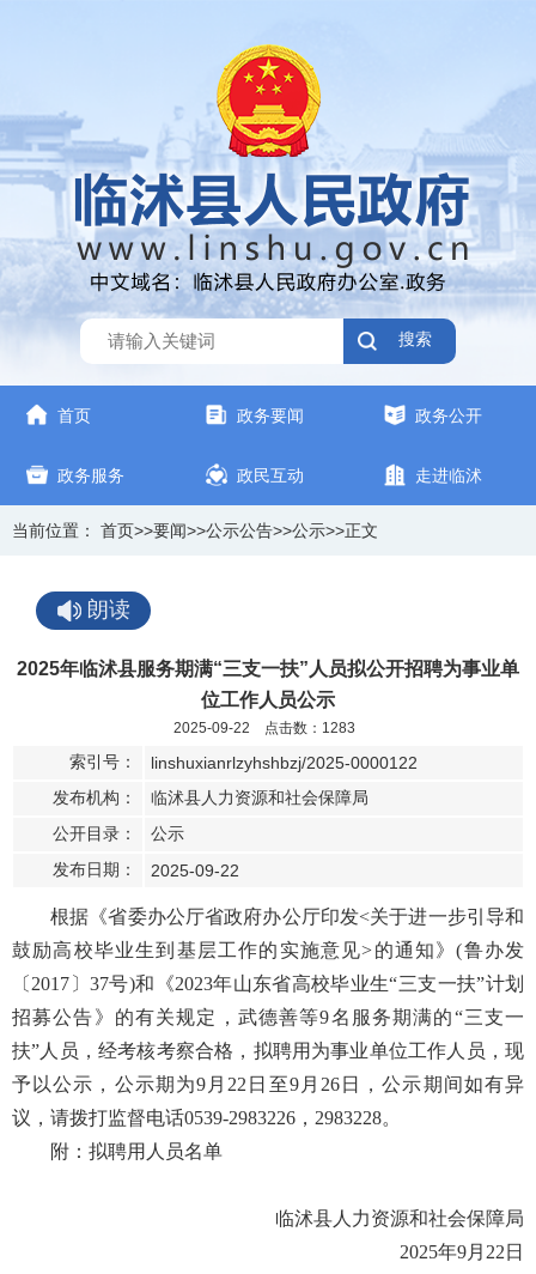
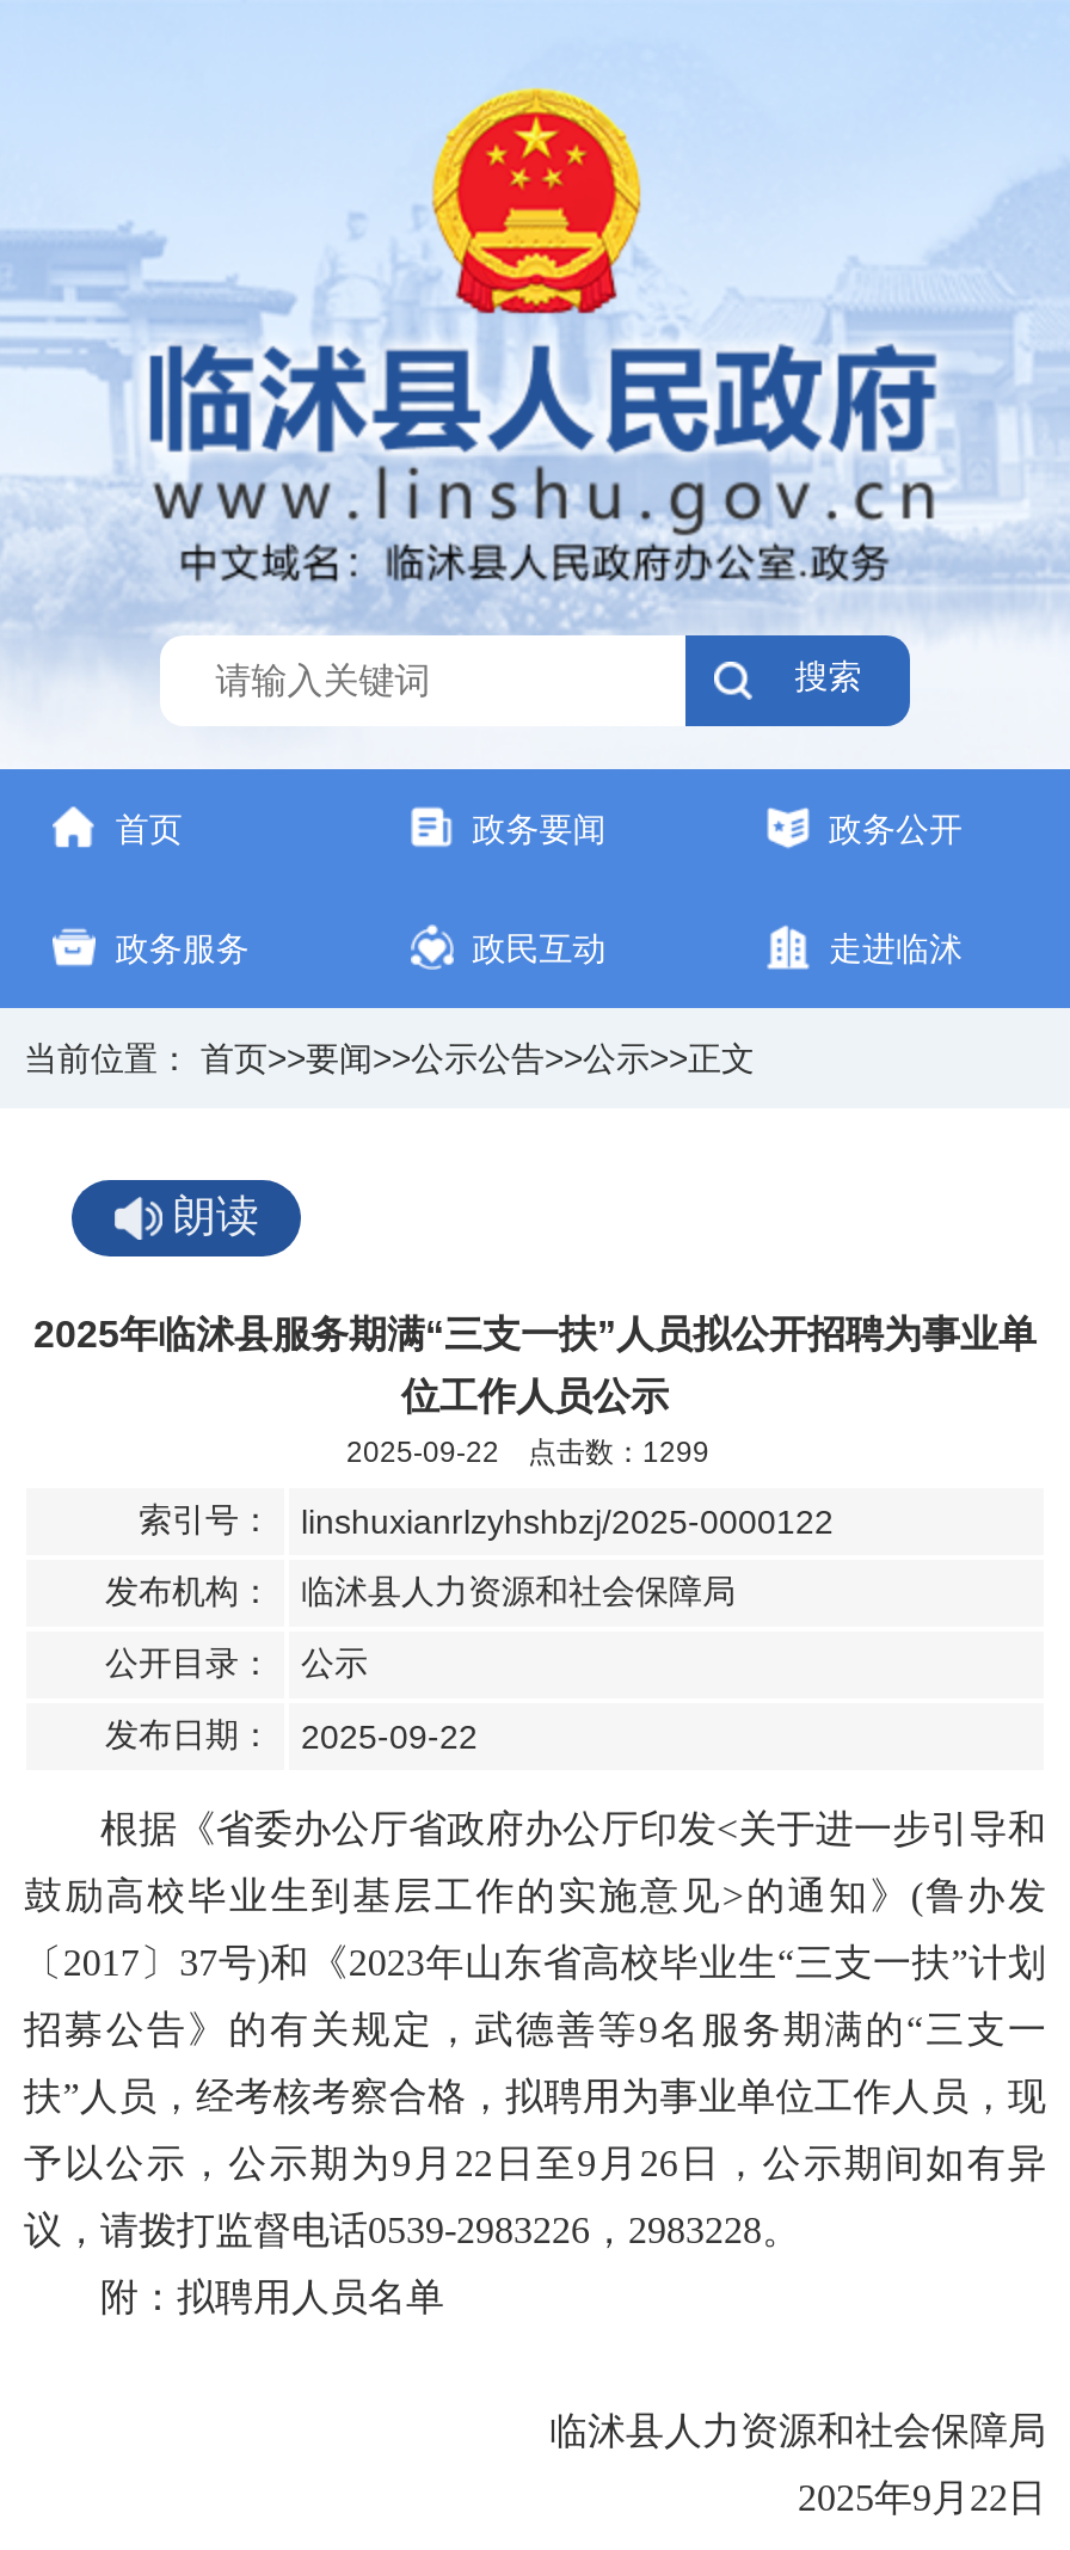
[173,720,355,736] 2025-09-22 点击数：1283 -> [346,1436,709,1469] 2025-09-22 点击数：1299

